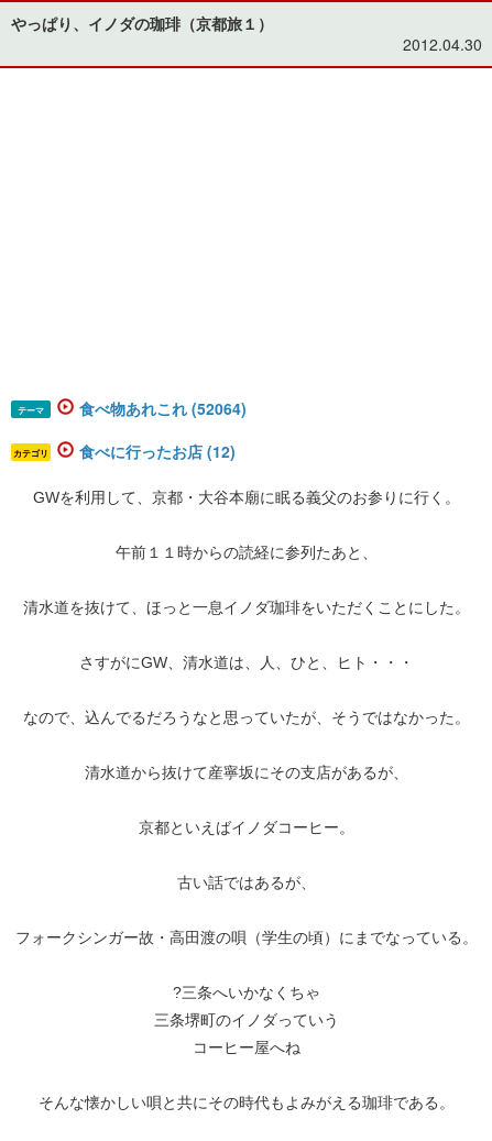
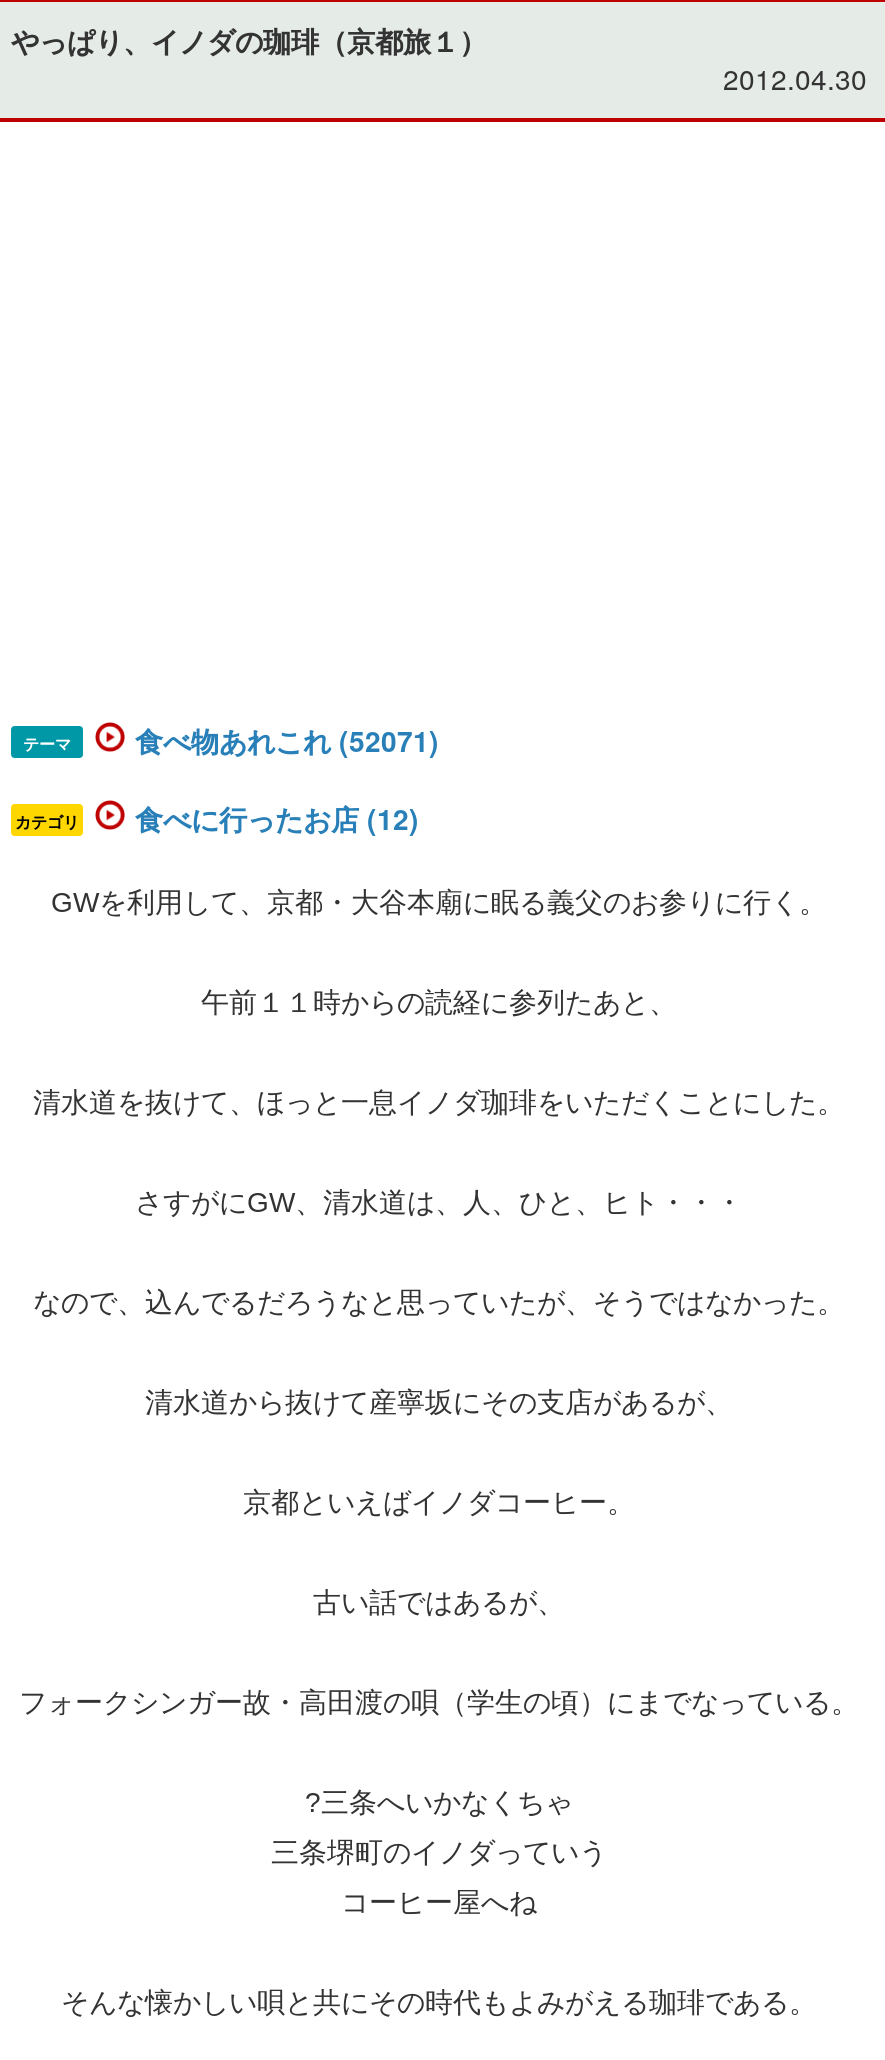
[79,397,247,419] 食べ物あれこれ (52064) -> [135,720,439,760] 食べ物あれこれ (52071)

